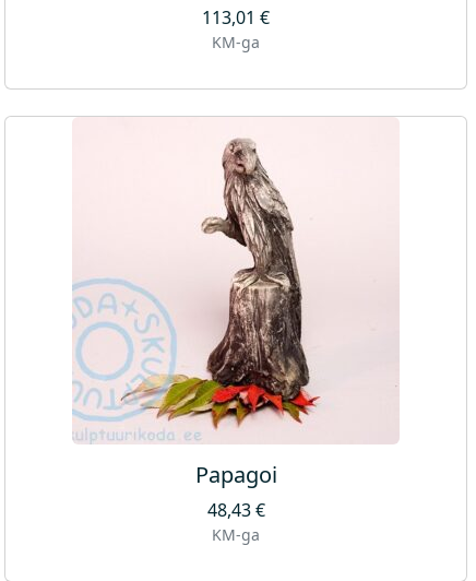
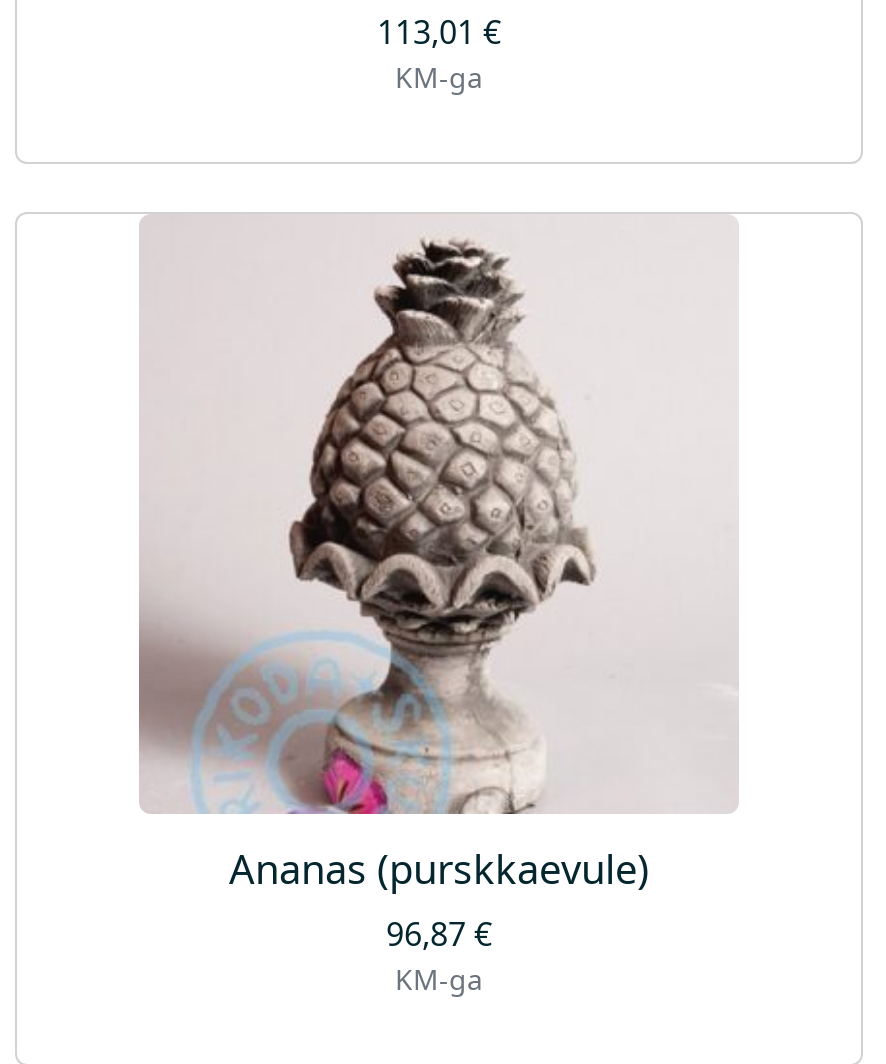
[72,118,321,522] [image] | Papagoi | 48,43 € -> [139,218,649,955] [image] | Ananas (purskkaevule) | 96,87 €

